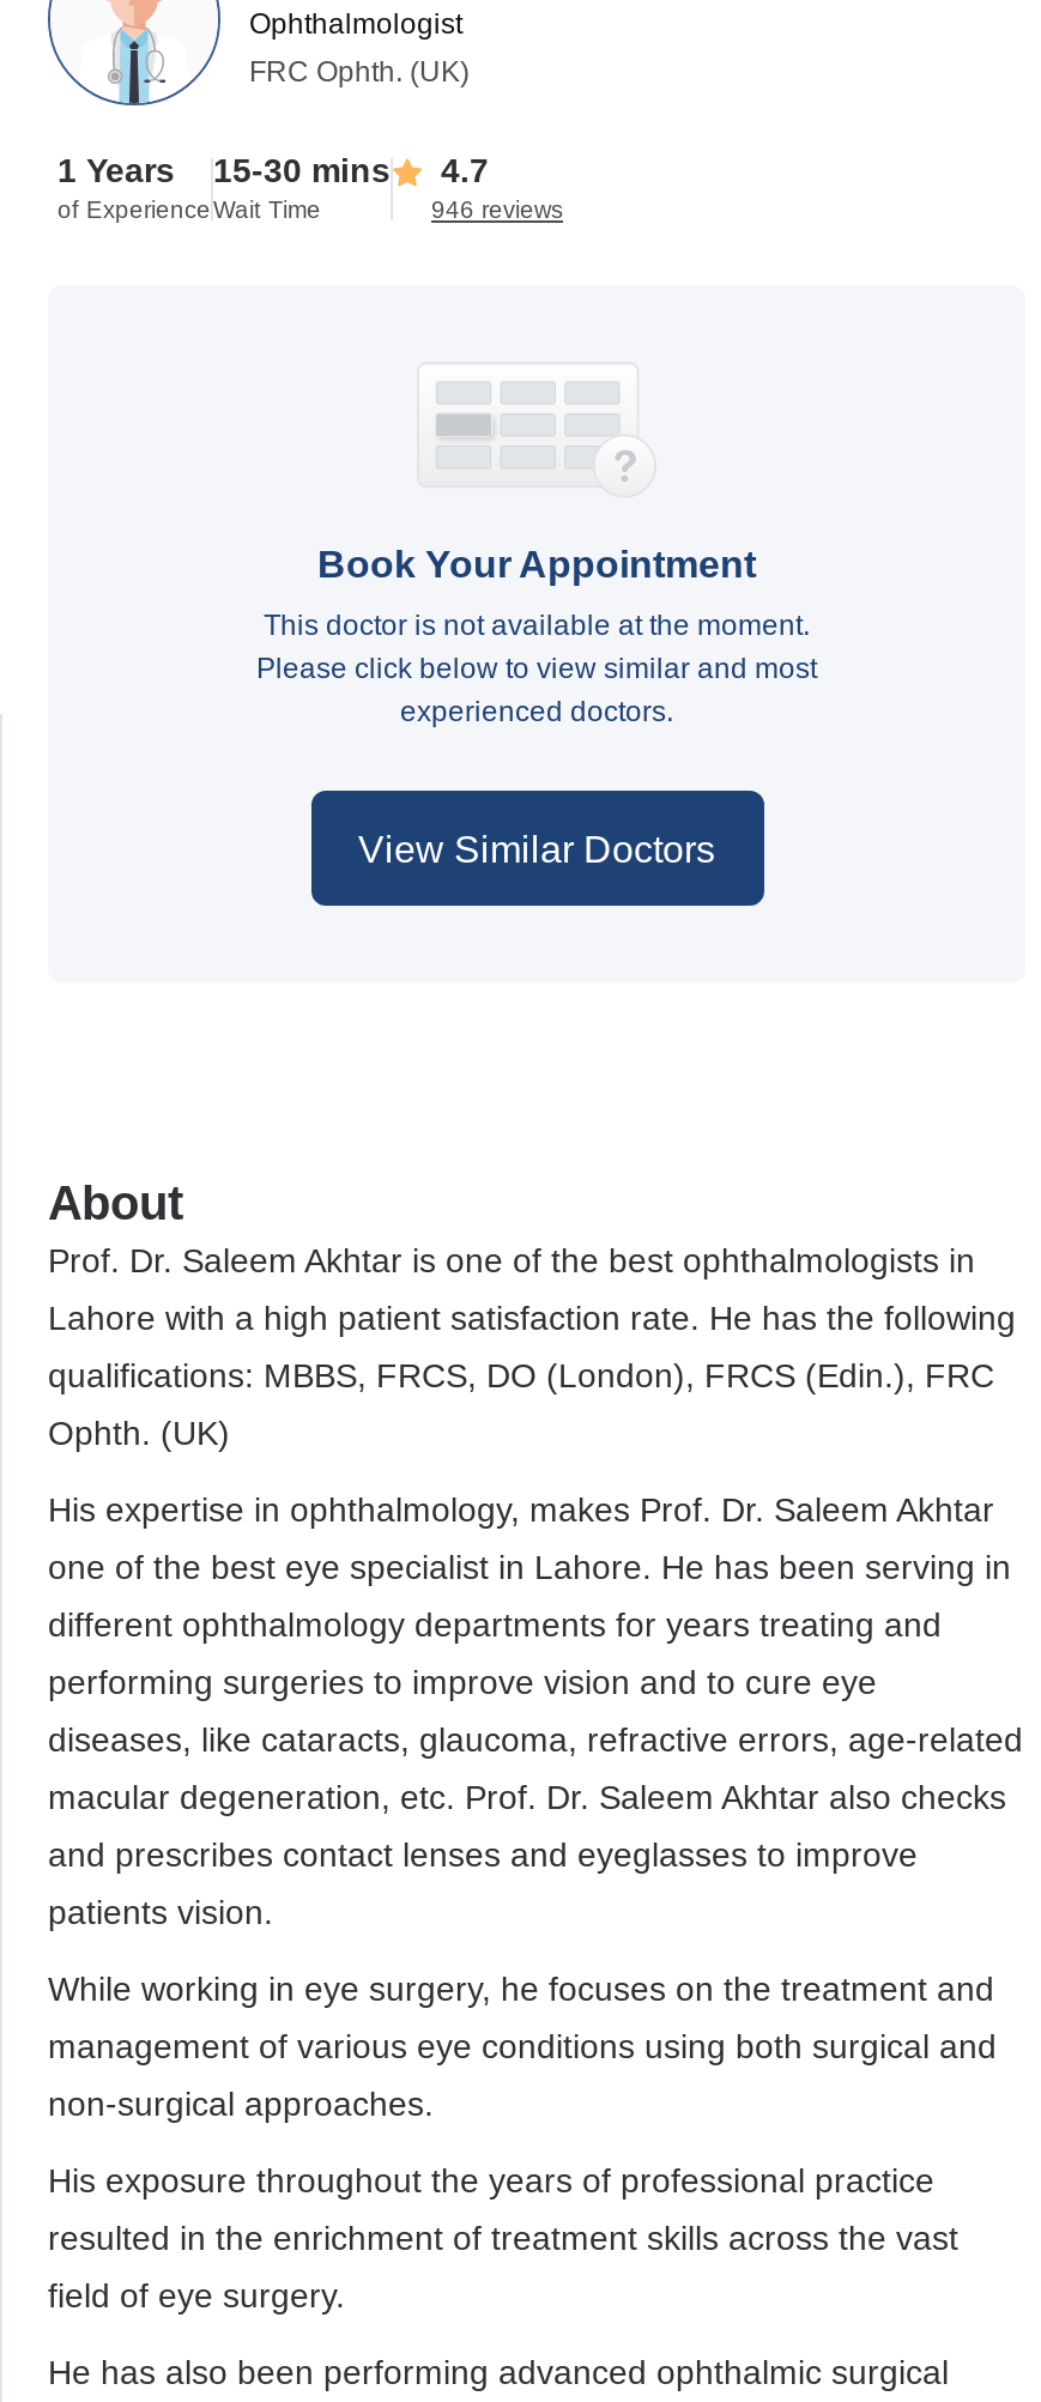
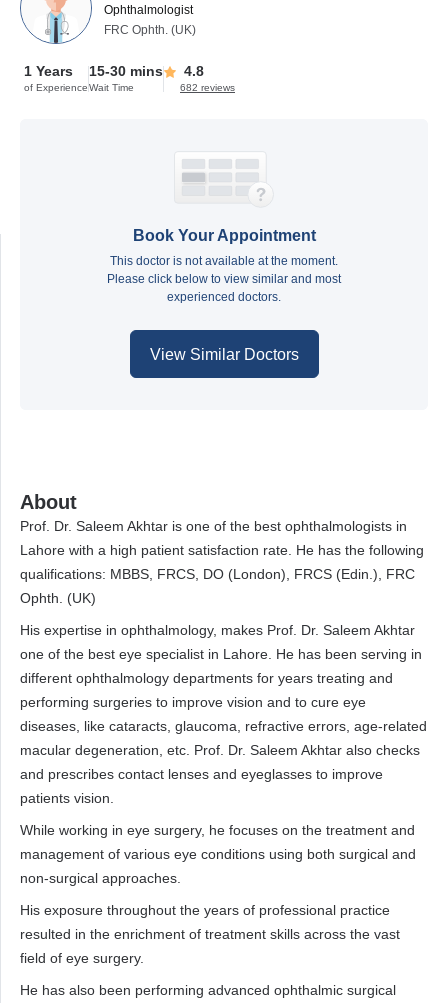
[58,151,489,190] 1 Years 15-30 mins 4.7 -> [24,63,204,79] 1 Years 15-30 mins 4.8
[431,197,563,223] 946 reviews -> [180,82,235,93] 682 reviews

